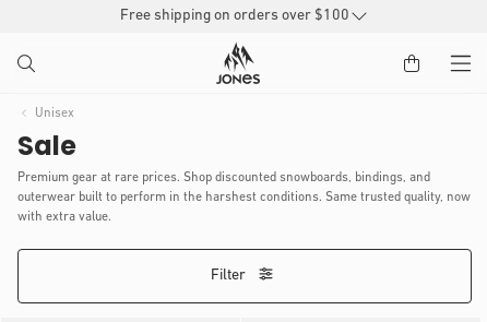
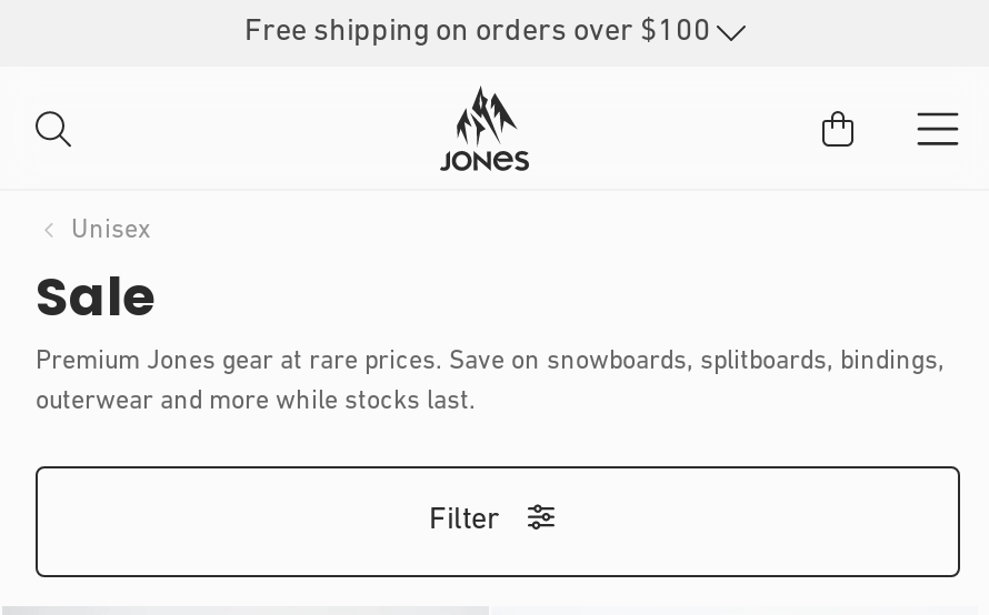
[17,171,471,224] Premium gear at rare prices. Shop discounted snowboards, bindings, and | outerwear built to perform in the harshest conditions. Same trusted quality, now | with extra value. -> [36,349,945,415] Premium Jones gear at rare prices. Save on snowboards, splitboards, bindings, | outerwear and more while stocks last.

